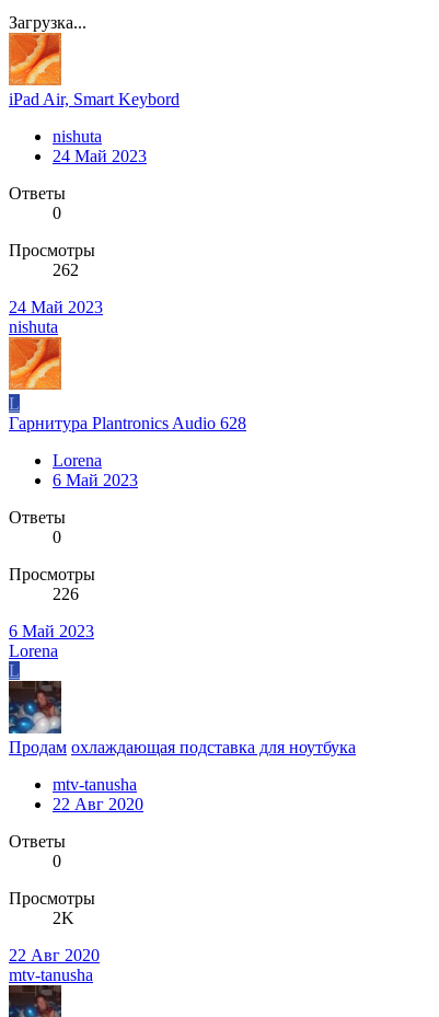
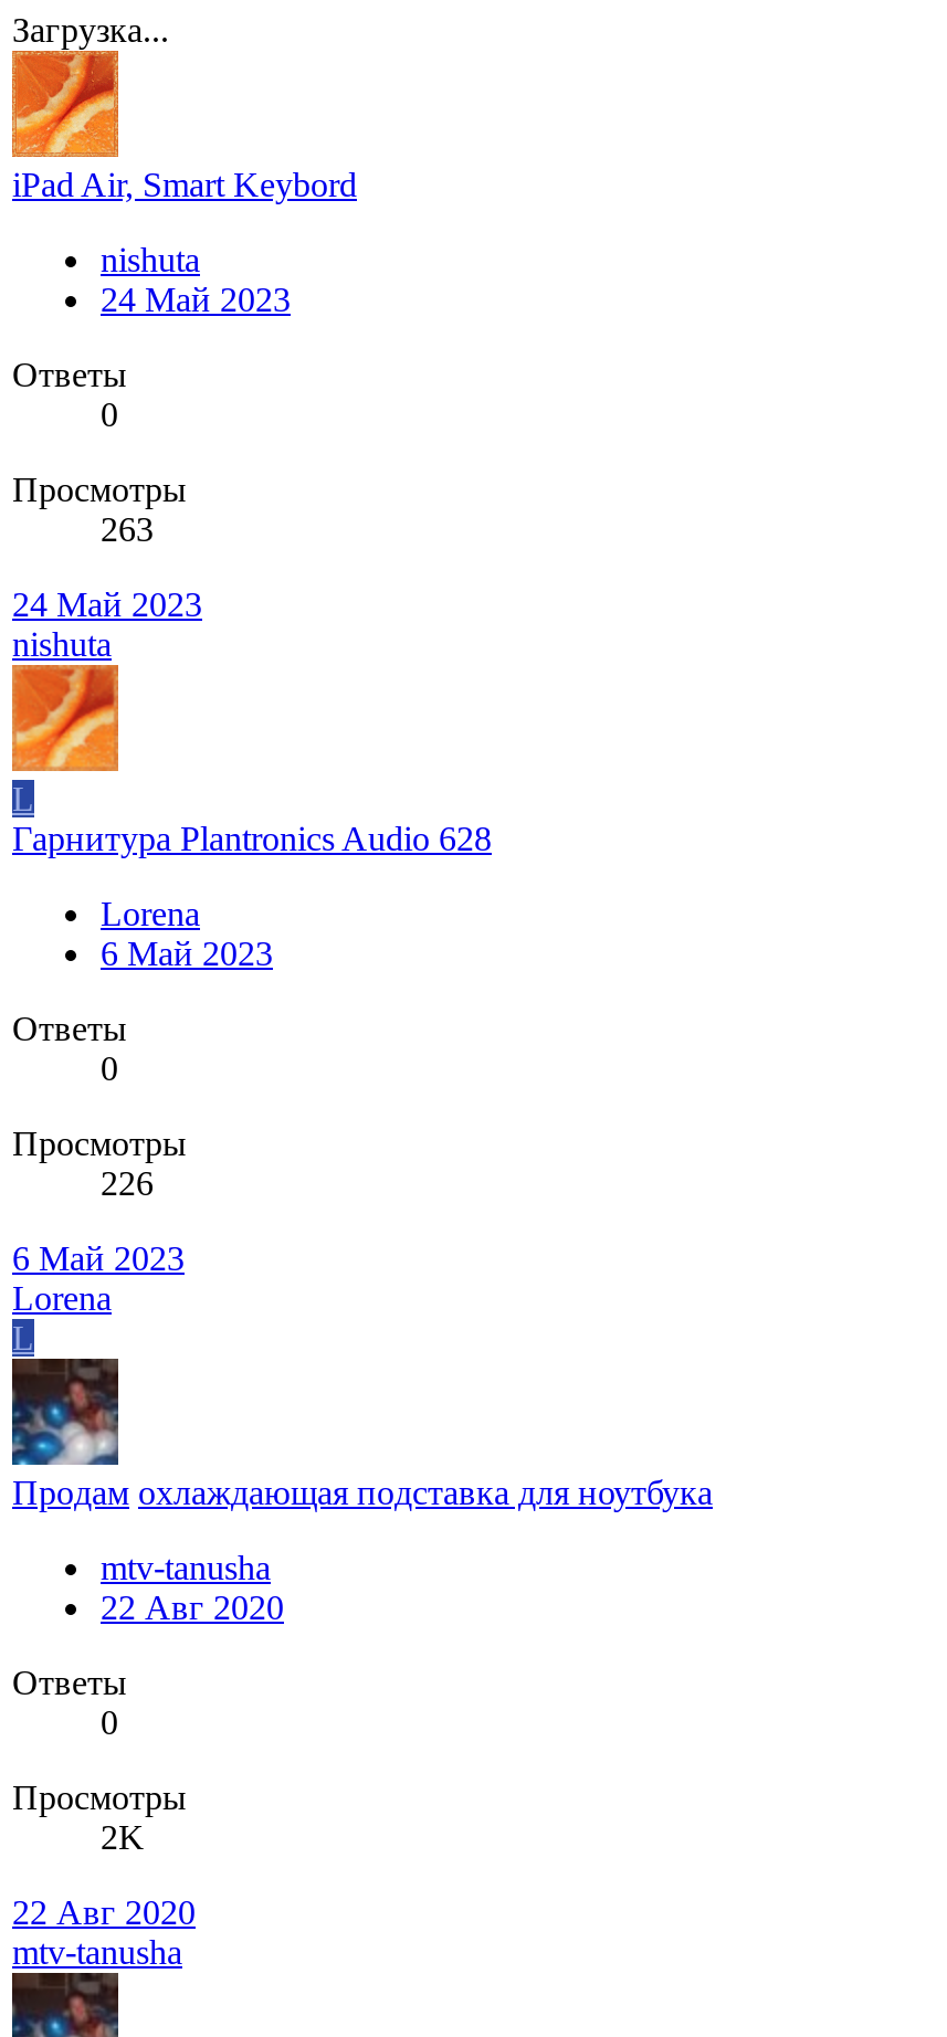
[53,261,79,280] 262 -> [101,511,154,549] 263

